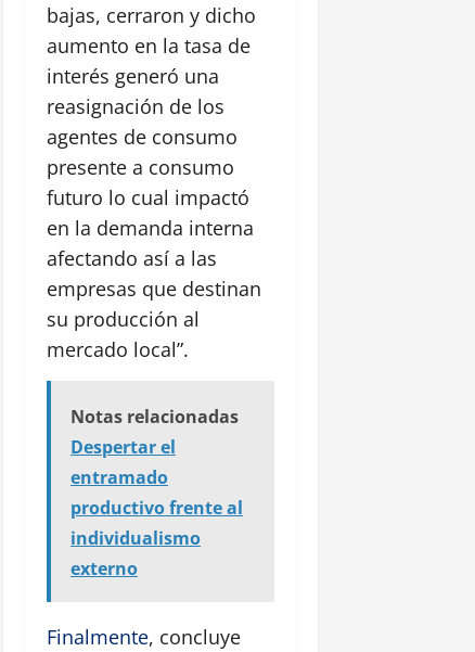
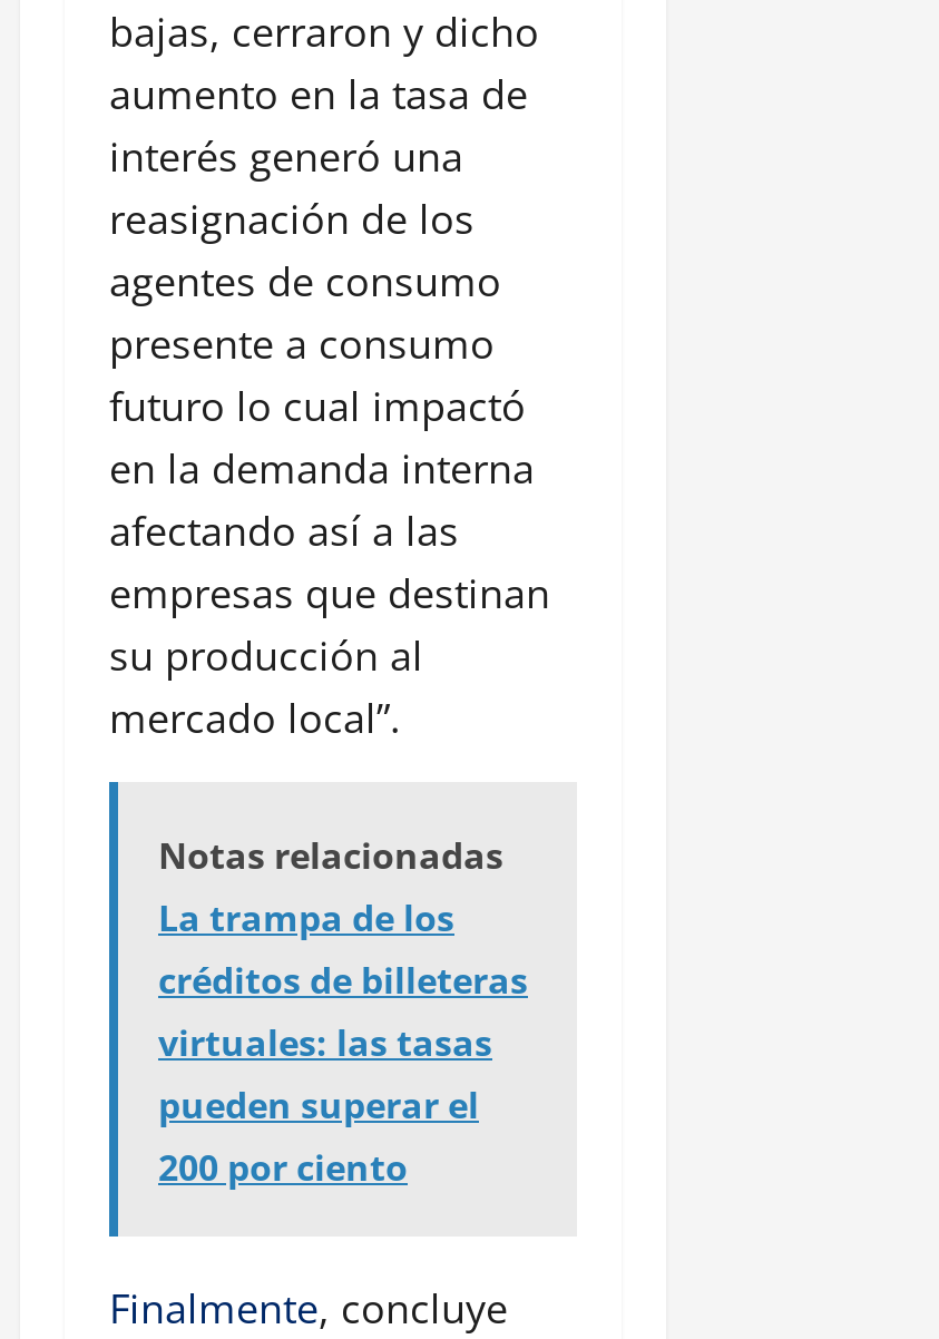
[70,435,243,580] Despertar el | entramado | productivo frente al | individualismo | externo -> [158,893,528,1191] La trampa de los | créditos de billeteras | virtuales: las tasas | pueden superar el | 200 por ciento

